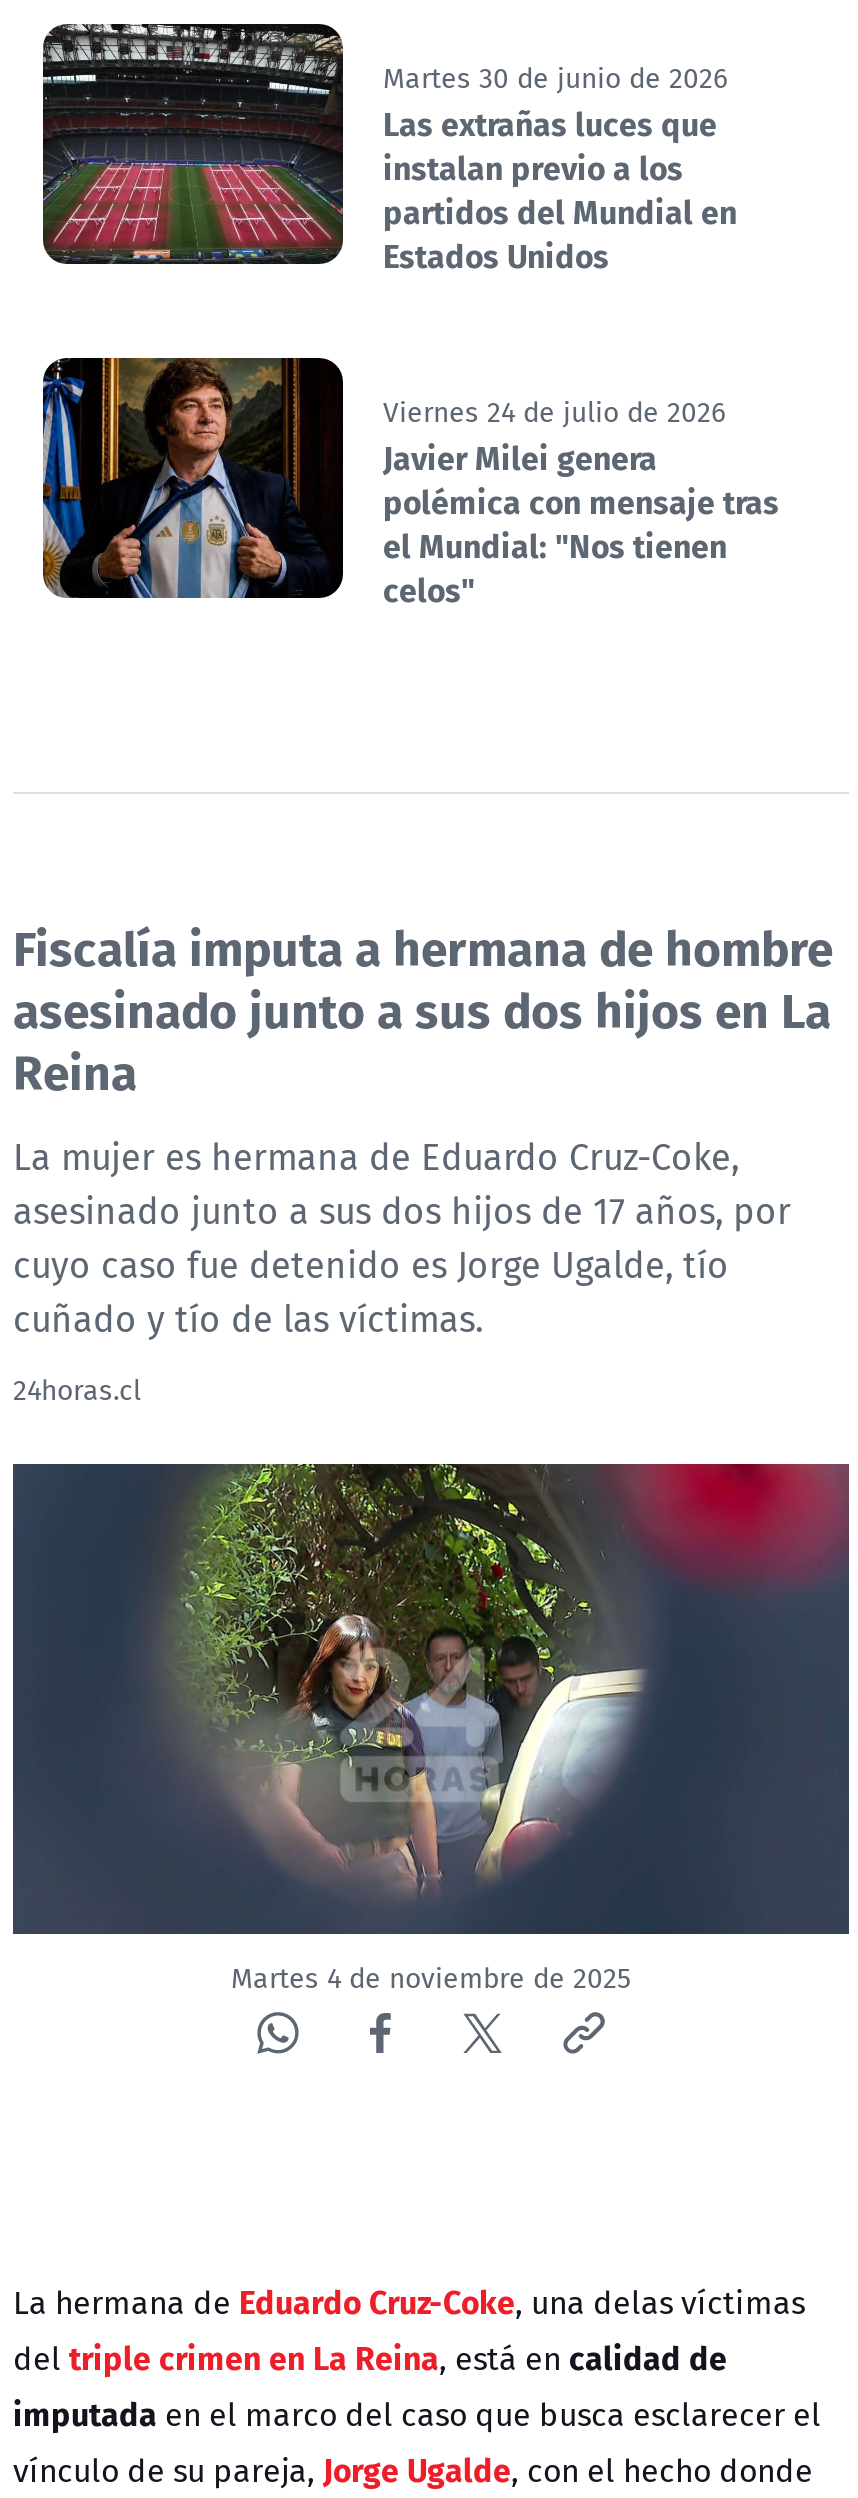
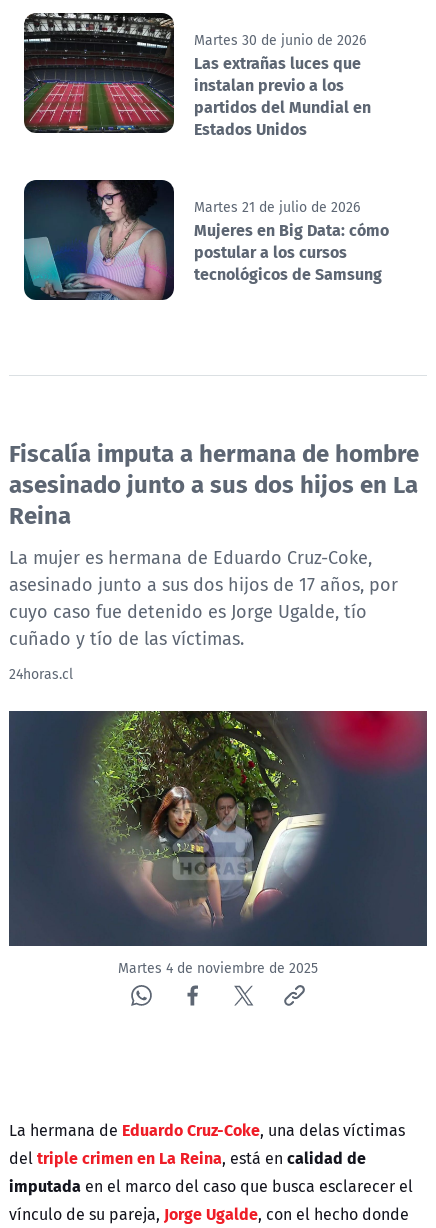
[43,356,779,613] [image] | Viernes 24 de julio de 2026 | Javier Milei genera | polémica con mensaje tras | el Mundial: "Nos tienen | celos" -> [23,179,389,301] [image] | Martes 21 de julio de 2026 | Mujeres en Big Data: cómo | postular a los cursos | tecnológicos de Samsung

